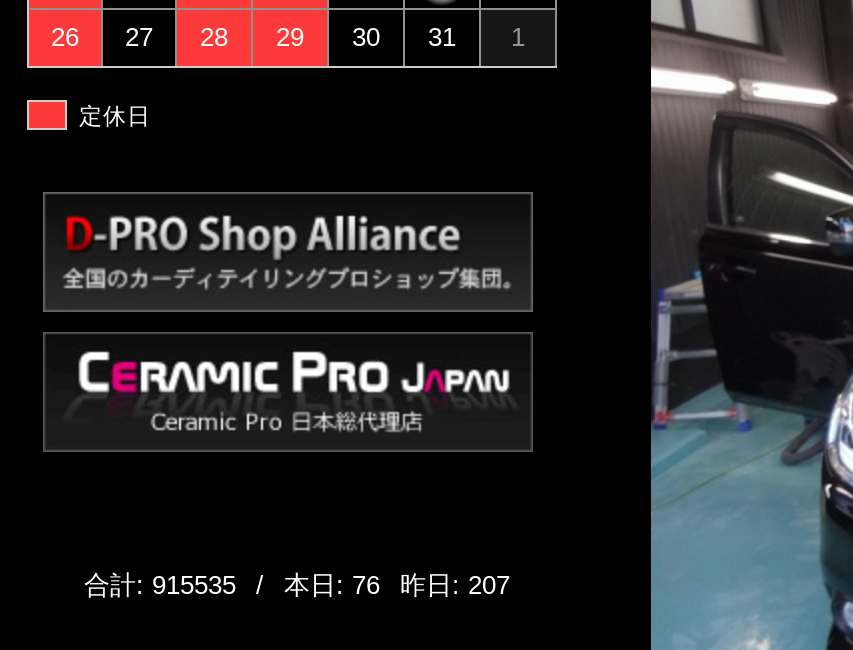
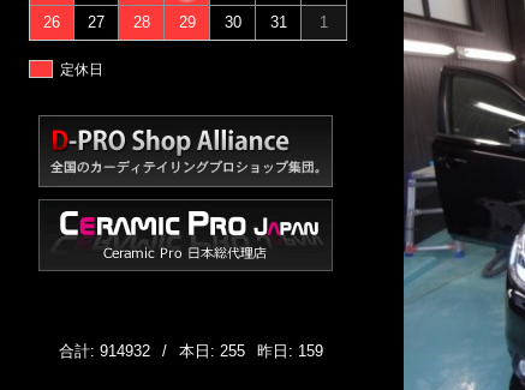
[84,570,236,600] 合計: 915535 -> [59,342,150,360] 合計: 914932
[284,570,380,600] 本日: 76 -> [179,342,245,360] 本日: 255
[400,570,510,600] 昨日: 207 -> [257,342,323,360] 昨日: 159

